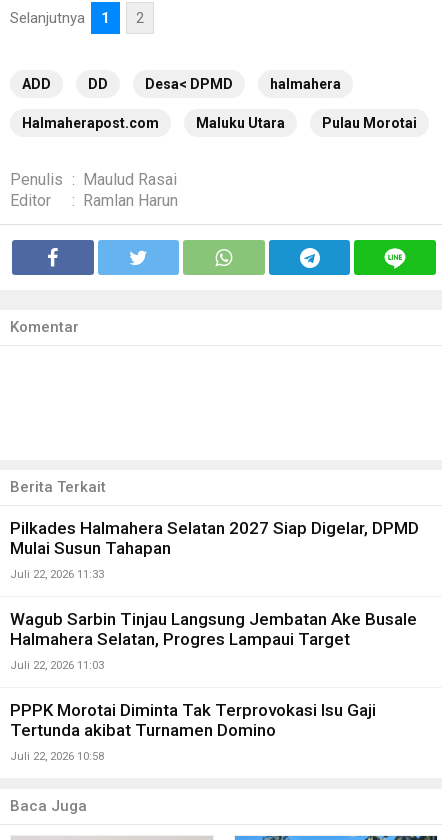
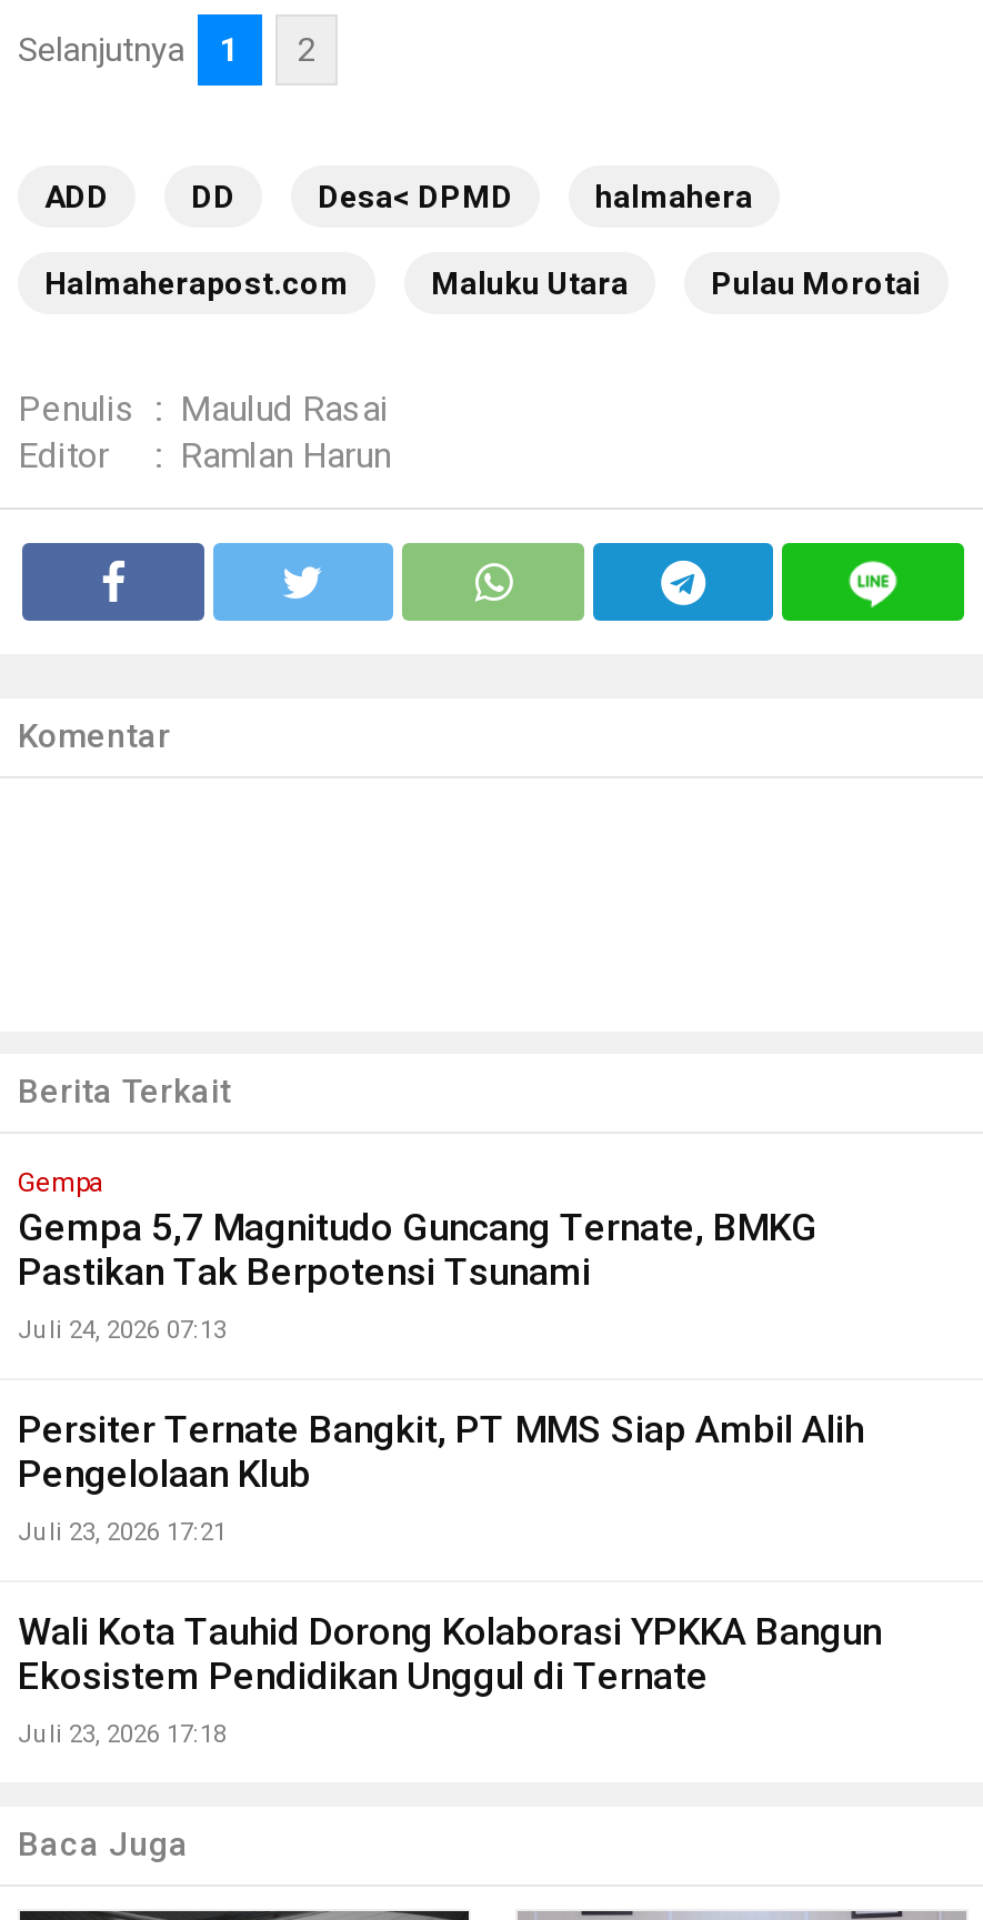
[10,518,419,558] Pilkades Halmahera Selatan 2027 Siap Digelar, DPMD | Mulai Susun Tahapan -> [18,1168,818,1295] Gempa | Gempa 5,7 Magnitudo Guncang Ternate, BMKG | Pastikan Tak Berpotensi Tsunami
[10,568,104,581] Juli 22, 2026 11:33 -> [18,1317,227,1346] Juli 24, 2026 07:13
[10,609,417,649] Wagub Sarbin Tinjau Langsung Jembatan Ake Busale | Halmahera Selatan, Progres Lampaui Target -> [18,1408,864,1497] Persiter Ternate Bangkit, PT MMS Siap Ambil Alih | Pengelolaan Klub
[10,659,104,672] Juli 22, 2026 11:03 -> [18,1519,227,1548] Juli 23, 2026 17:21
[10,700,376,740] PPPK Morotai Diminta Tak Terprovokasi Isu Gaji | Tertunda akibat Turnamen Domino -> [18,1610,882,1699] Wali Kota Tauhid Dorong Kolaborasi YPKKA Bangun | Ekosistem Pendidikan Unggul di Ternate
[10,750,104,763] Juli 22, 2026 10:58 -> [18,1721,227,1750] Juli 23, 2026 17:18

